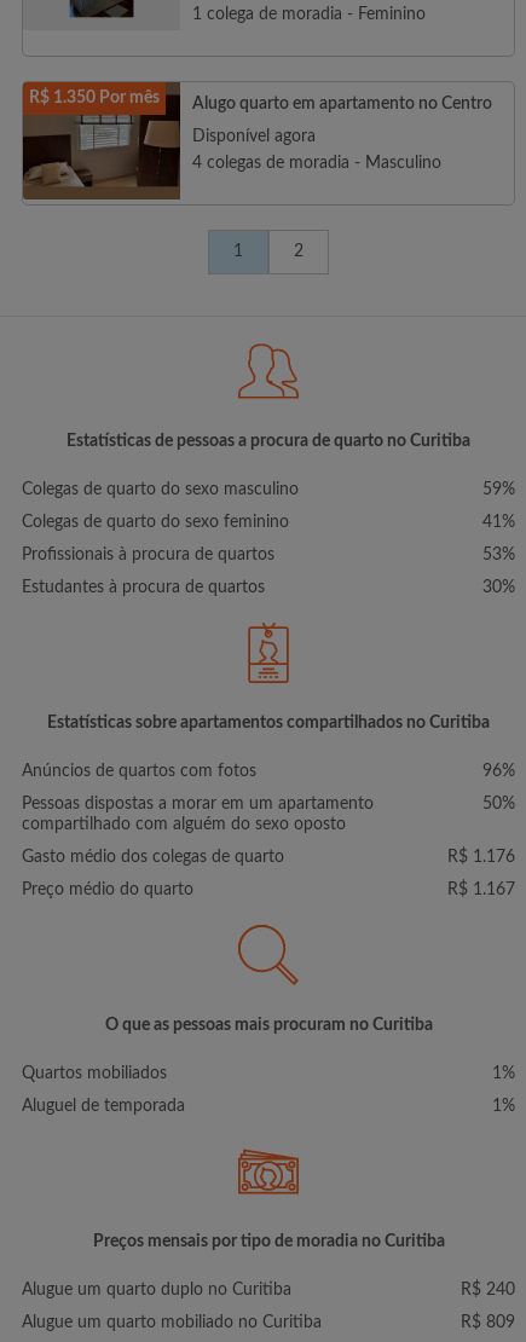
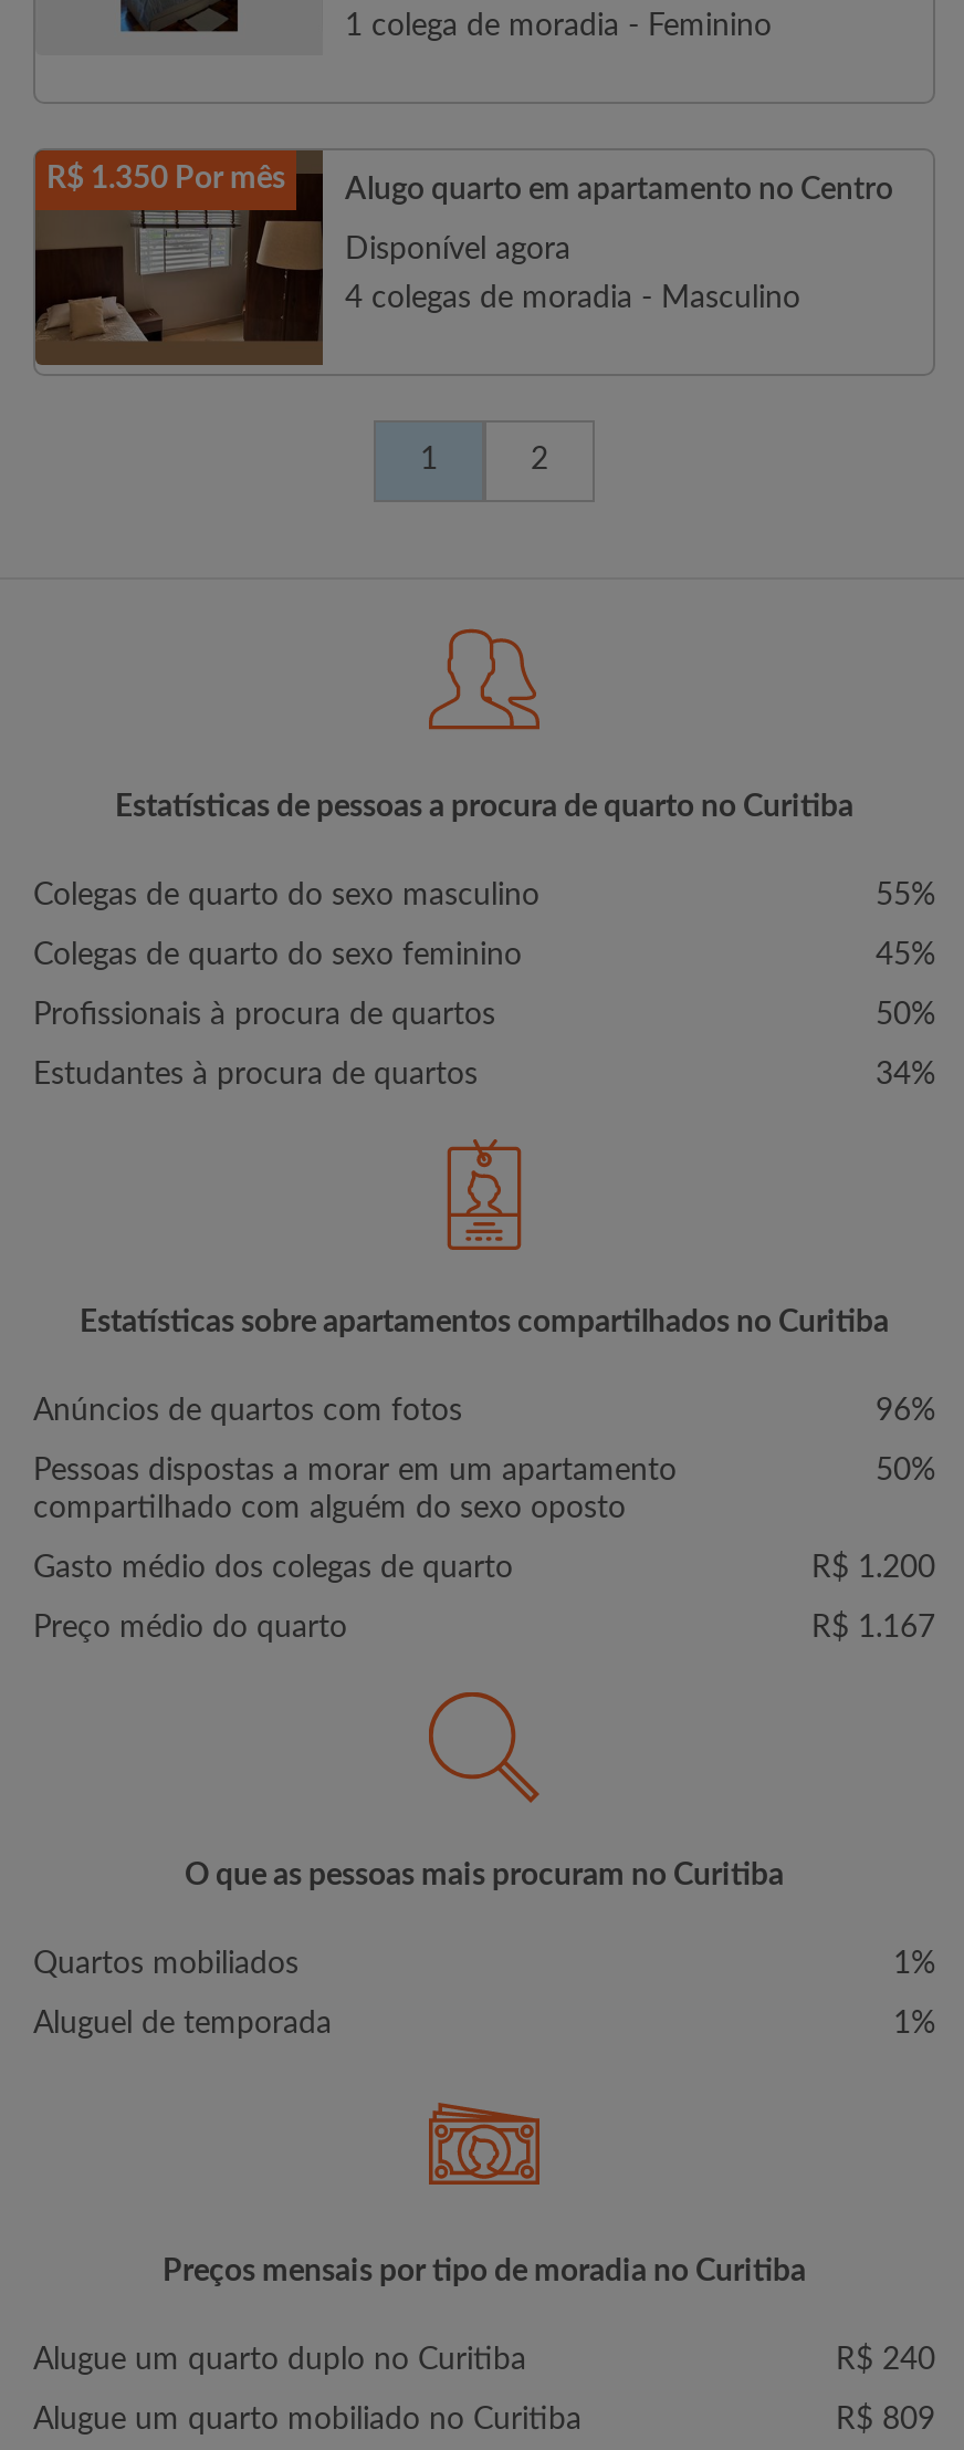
[482,481,515,498] 59% -> [876,880,935,911] 55%
[482,514,515,531] 41% -> [876,940,935,971] 45%
[482,546,515,563] 53% -> [876,1000,935,1031] 50%
[482,579,515,596] 30% -> [876,1060,935,1091] 34%
[447,849,515,866] R$ 1.176 -> [811,1553,935,1584] R$ 1.200

